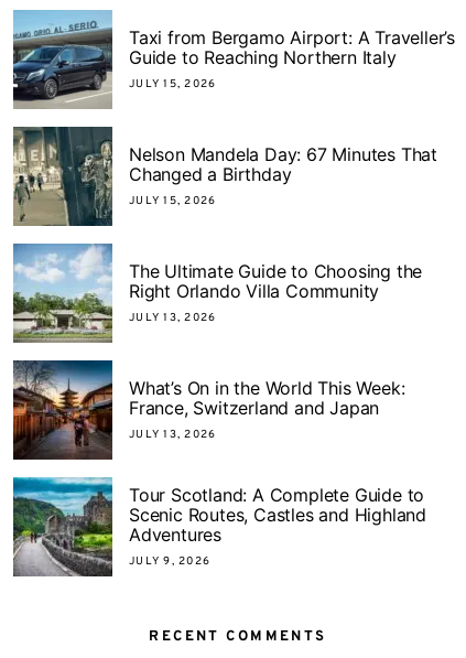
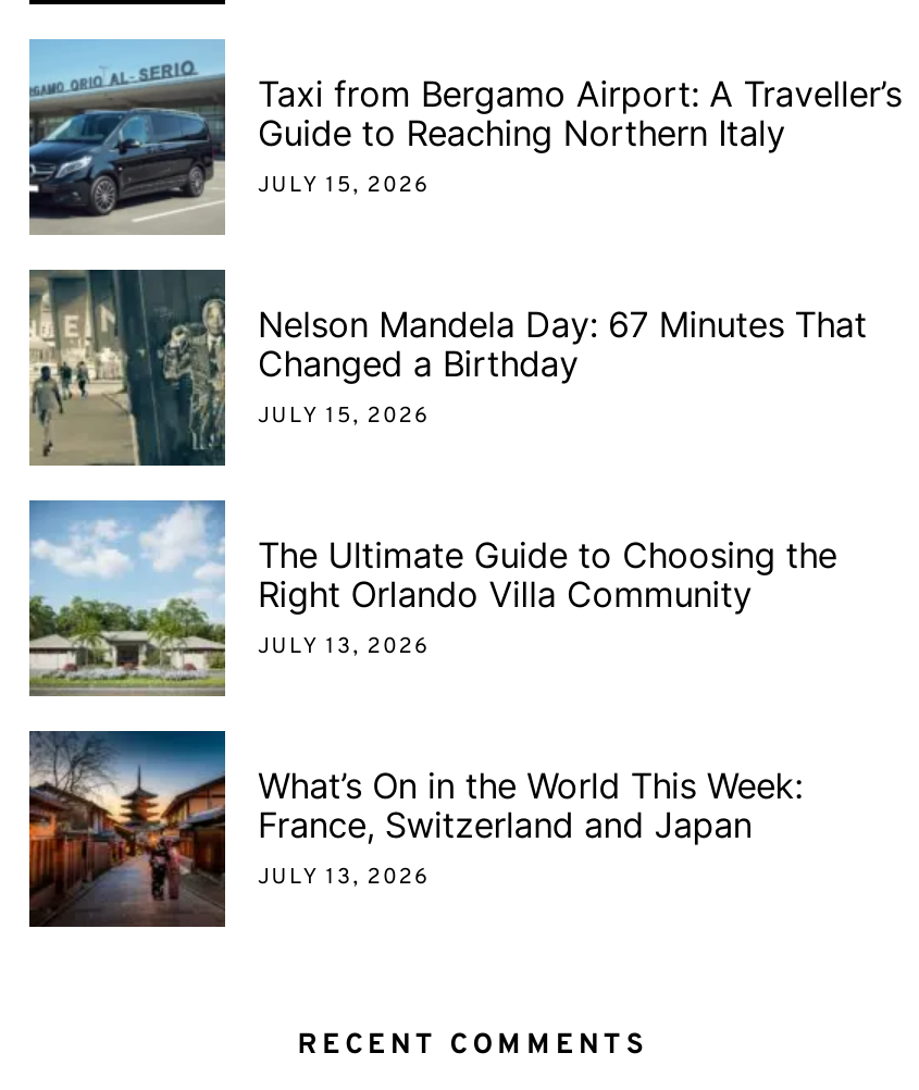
[12,476,426,578] [image] | Tour Scotland: A Complete Guide to | Scenic Routes, Castles and Highland | Adventures | JULY 9, 2026 -> none

